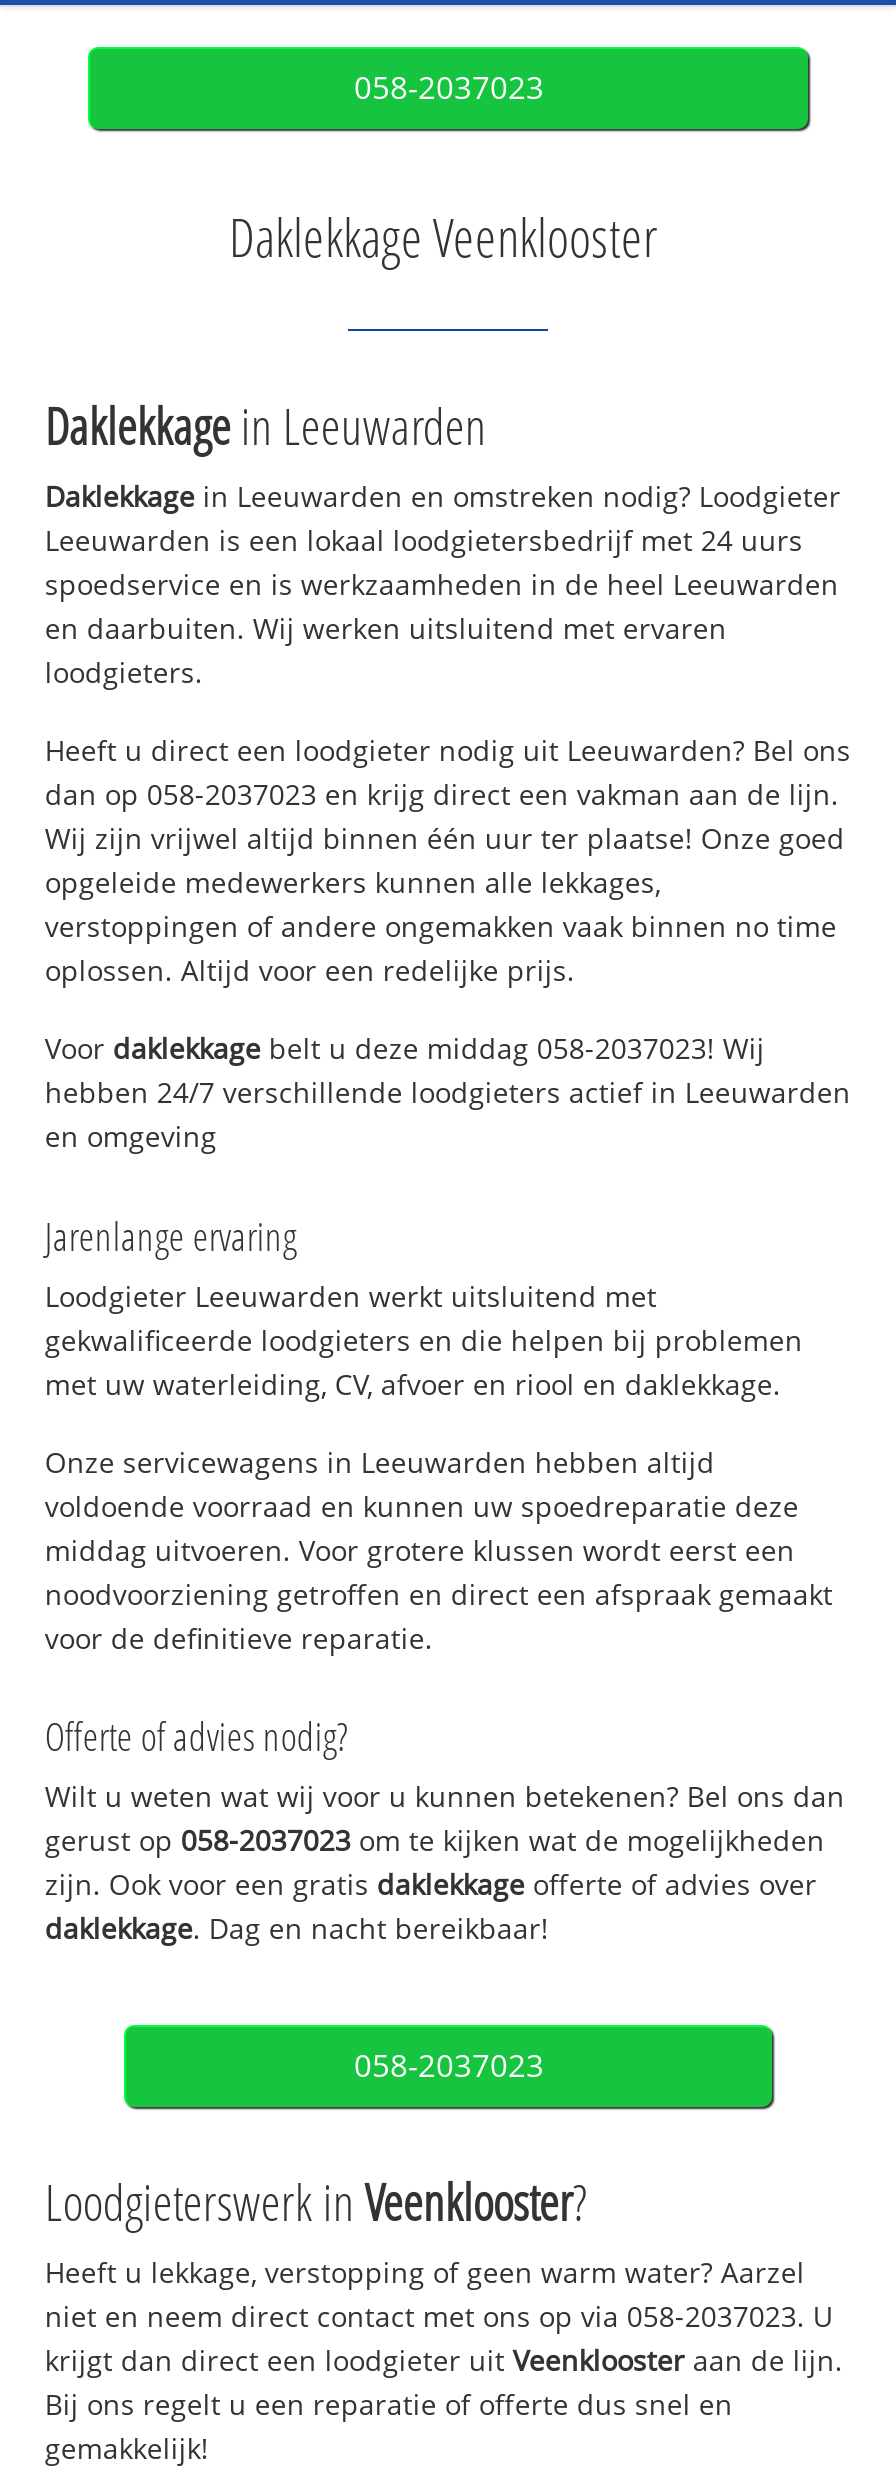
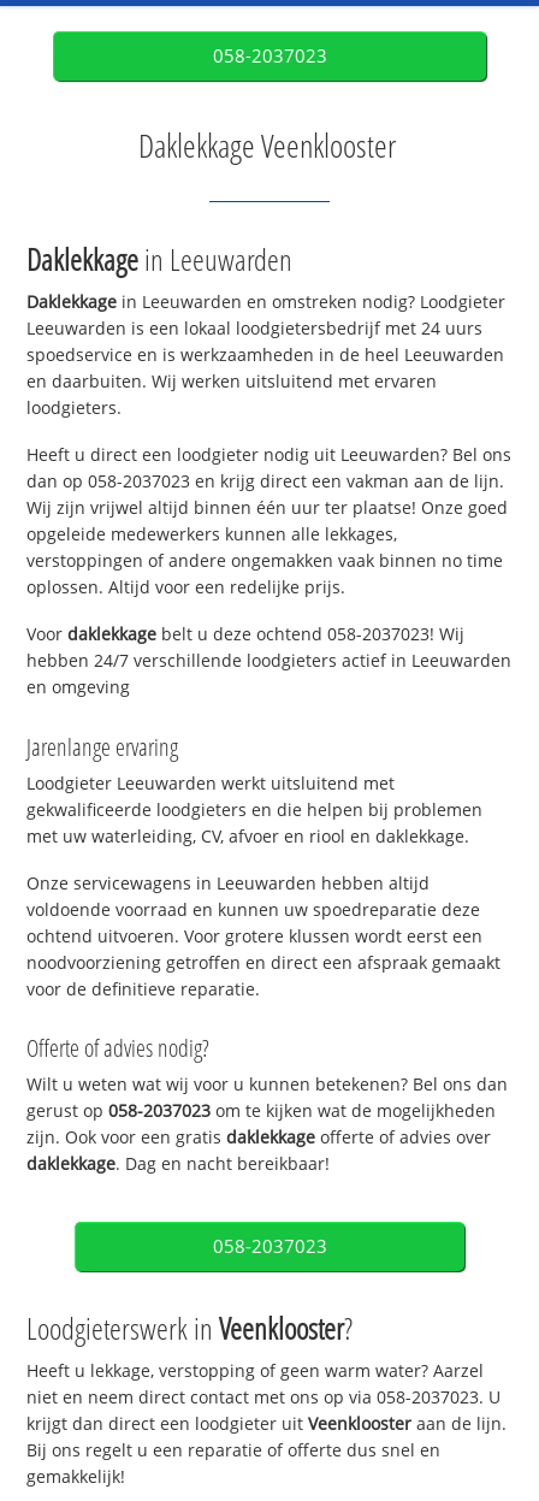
[45,1029,765,1067] Voor daklekkage belt u deze middag 058-2037023! Wij -> [27,622,465,645] Voor daklekkage belt u deze ochtend 058-2037023! Wij
[45,1530,795,1568] middag uitvoeren. Voor grotere klussen wordt eerst een -> [27,924,483,947] ochtend uitvoeren. Voor grotere klussen wordt eerst een

